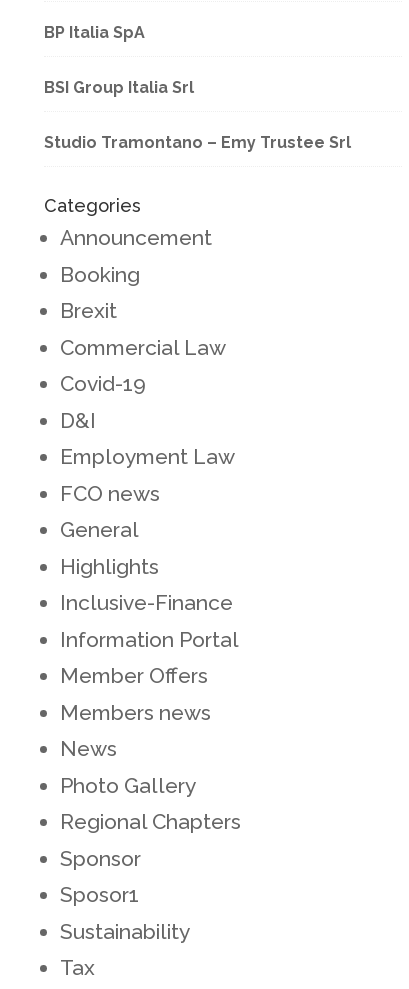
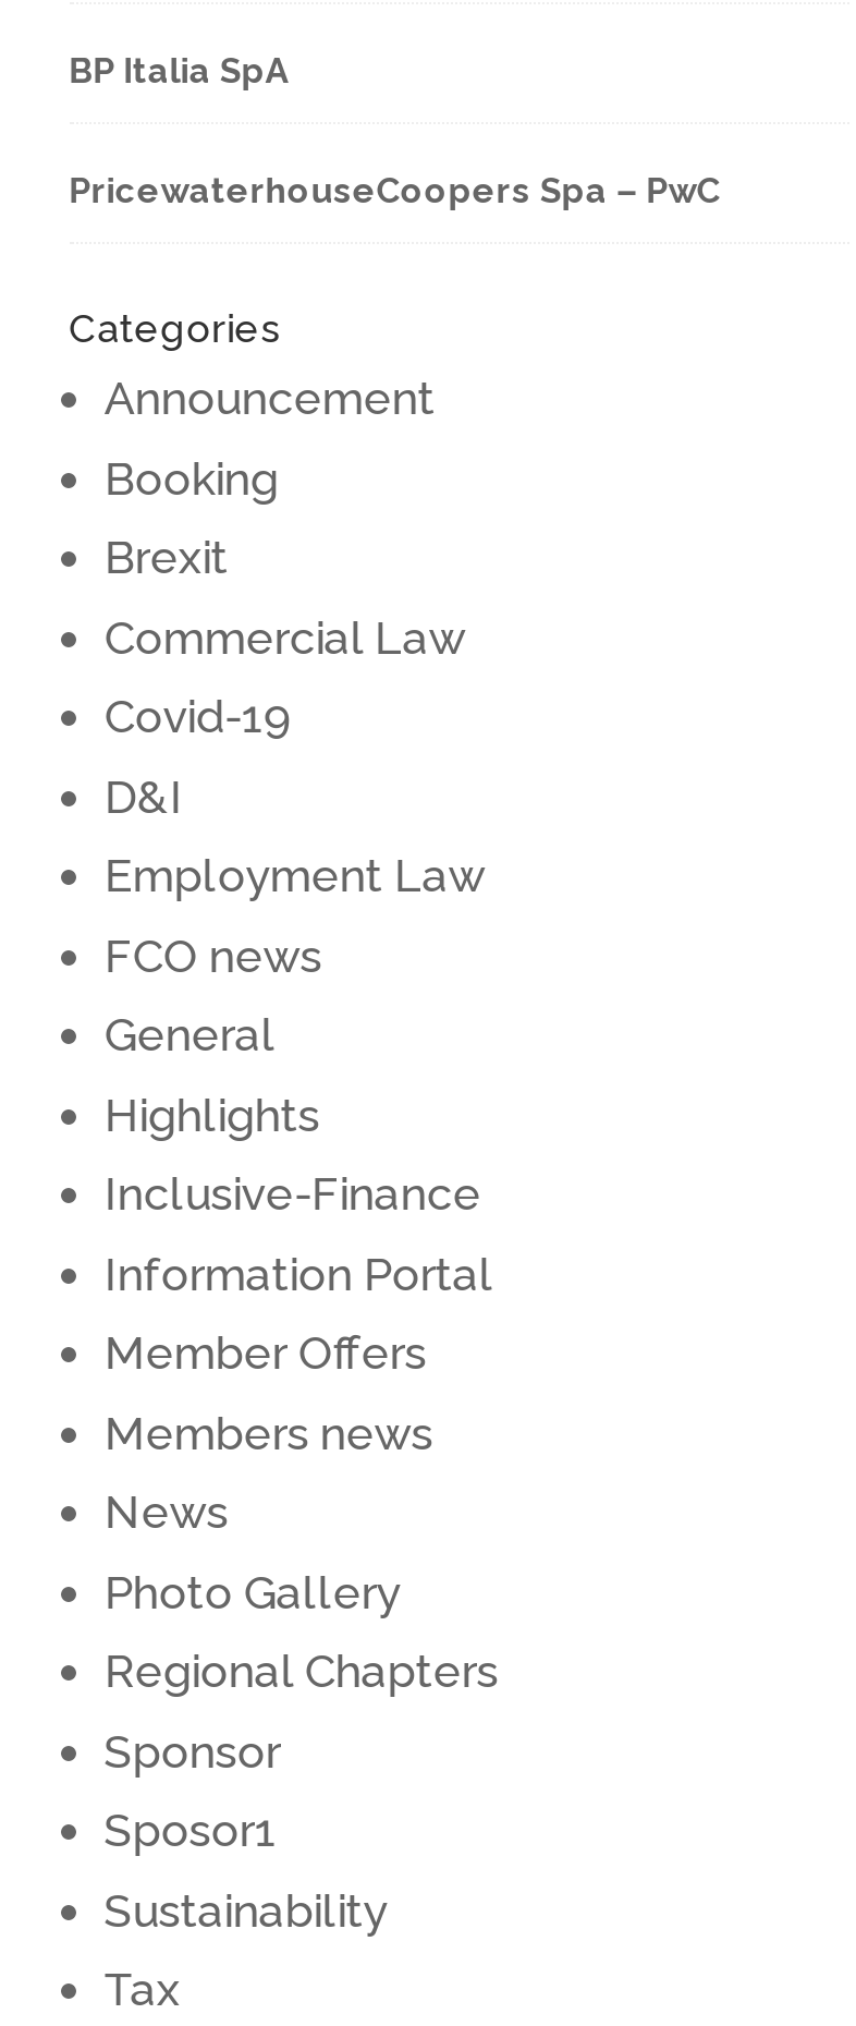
[44,78,351,152] BSI Group Italia Srl | Studio Tramontano – Emy Trustee Srl -> [69,170,721,211] PricewaterhouseCoopers Spa – PwC

